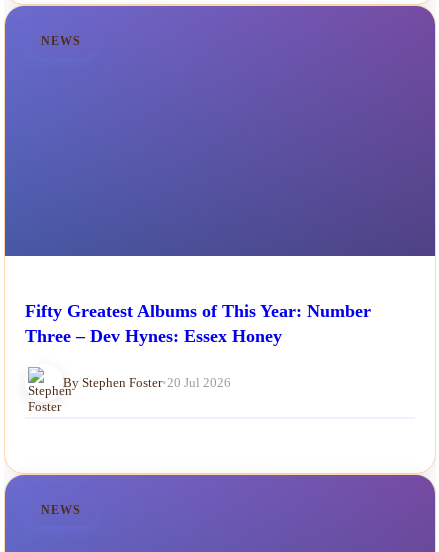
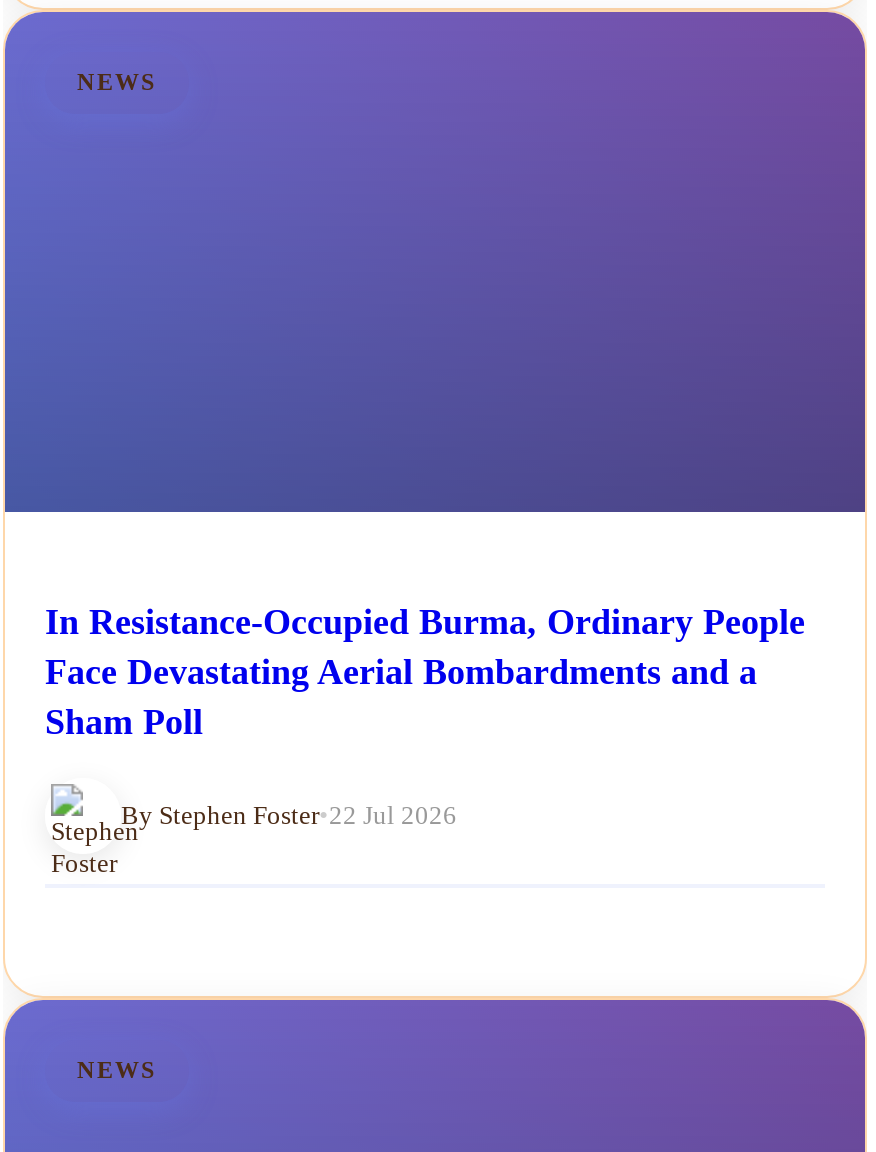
[25,301,371,346] Fifty Greatest Albums of This Year: Number | Three – Dev Hynes: Essex Honey -> [45,602,805,742] In Resistance-Occupied Burma, Ordinary People | Face Devastating Aerial Bombardments and a | Sham Poll
[63,375,231,390] By Stephen Foster • 20 Jul 2026 -> [121,800,457,830] By Stephen Foster • 22 Jul 2026

